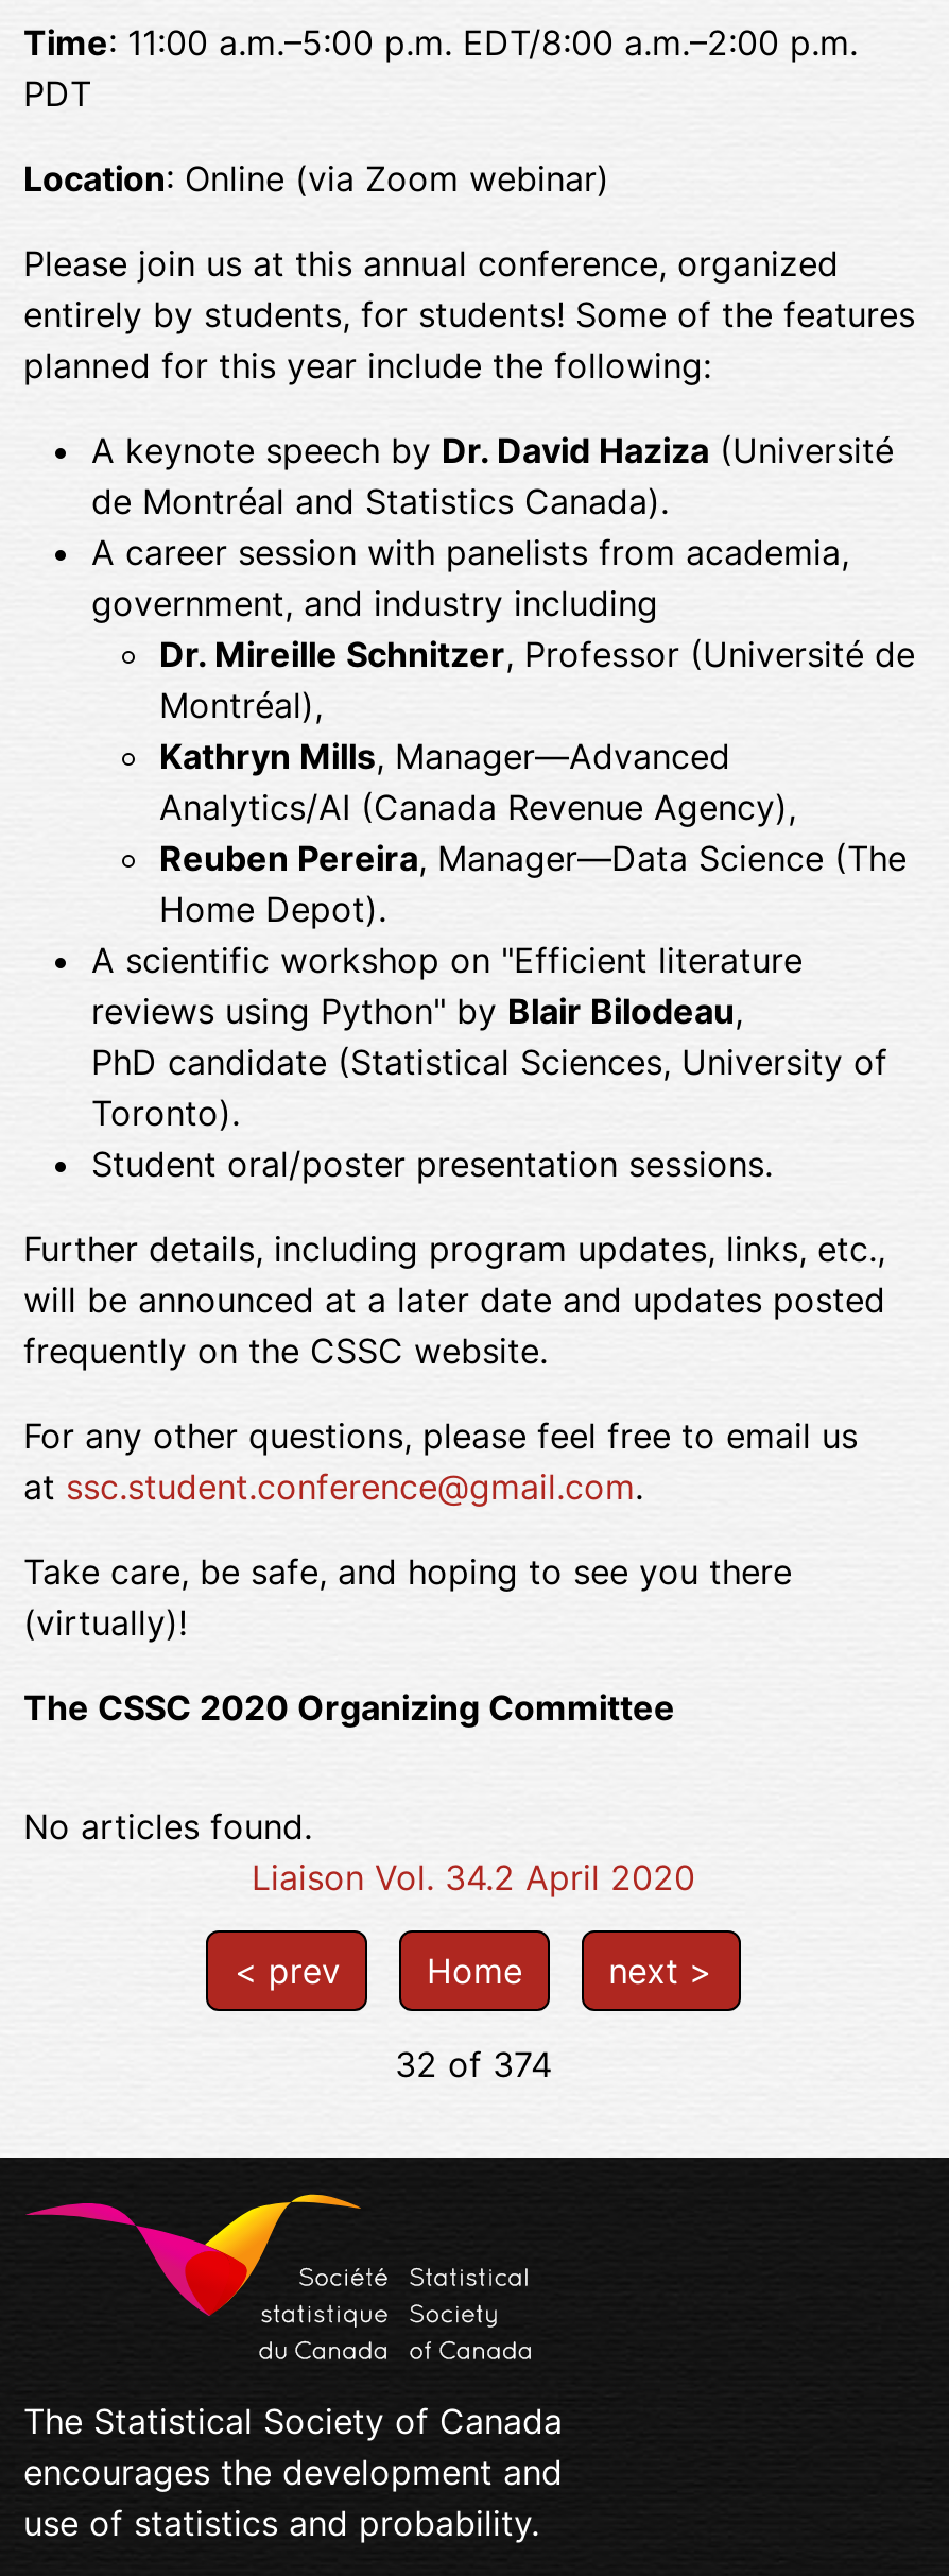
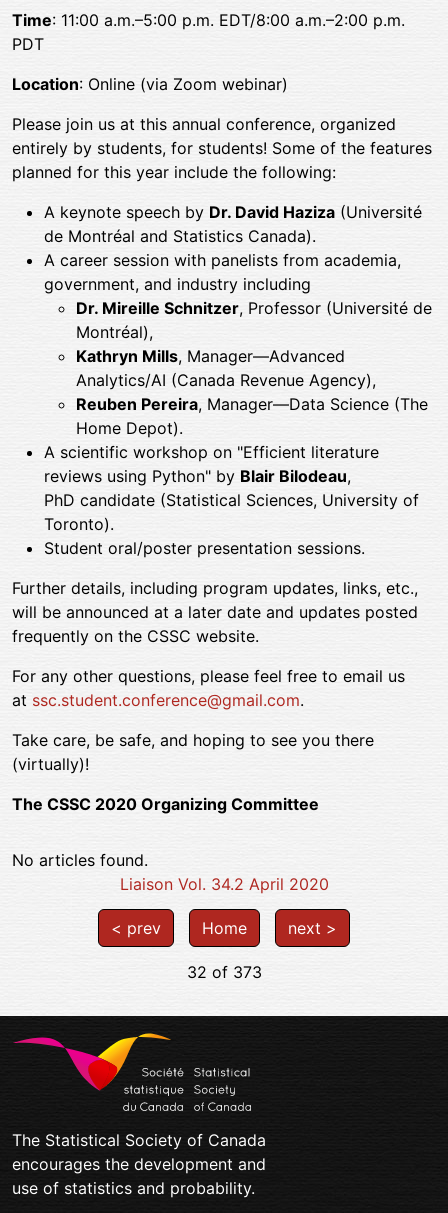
[395,2043,552,2085] 32 of 374 -> [186,962,261,982] 32 of 373

